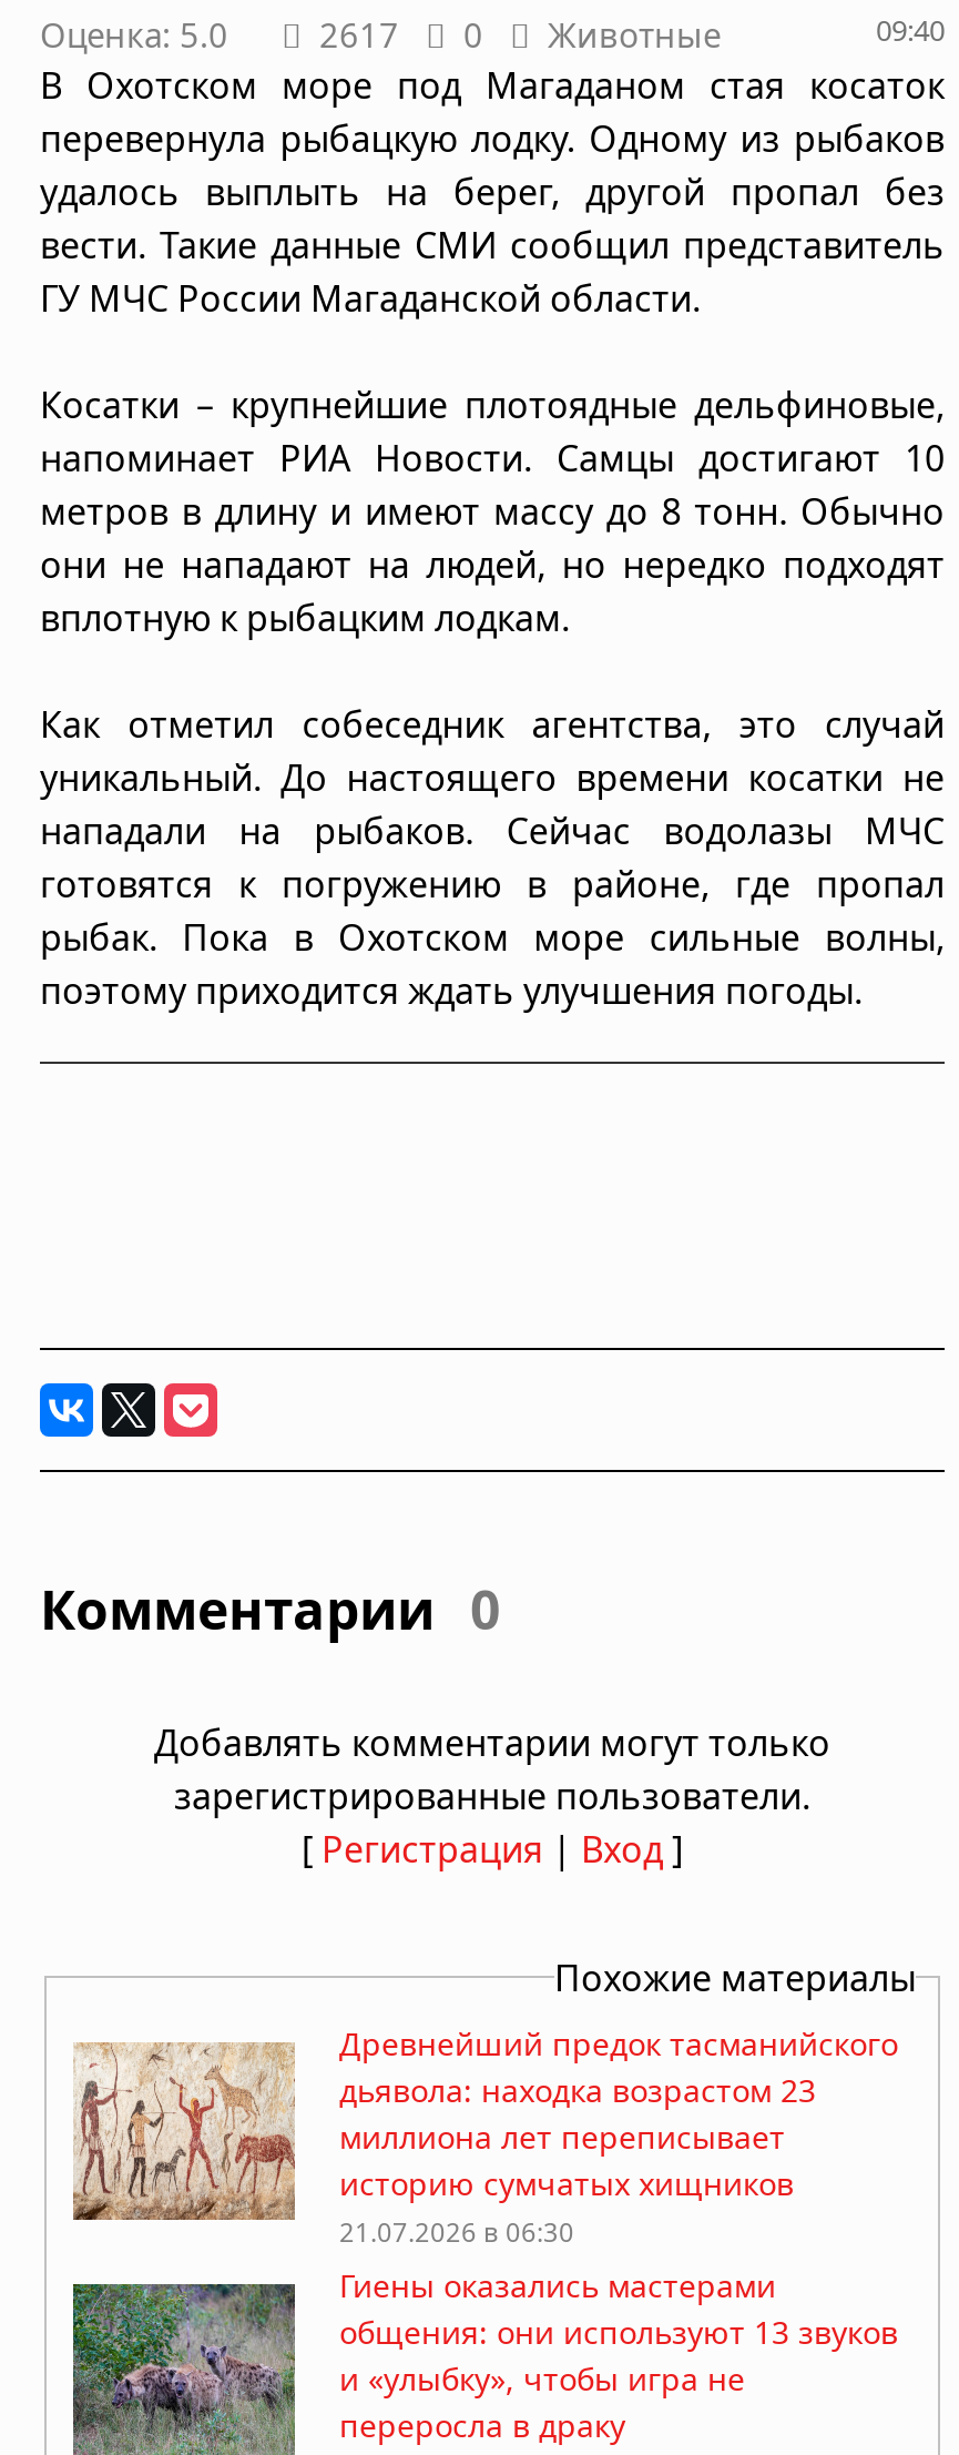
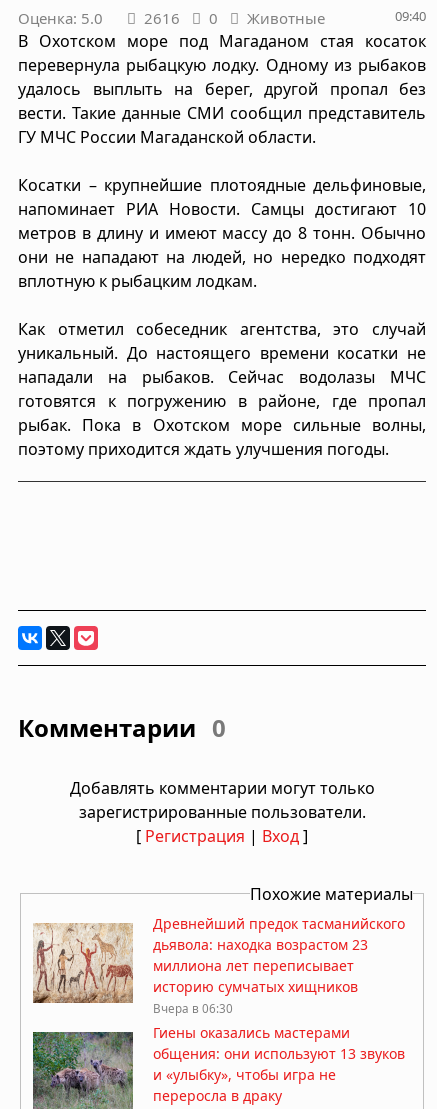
[40,12,721,57] Оценка: 5.0 2617 0 Животные -> [18,8,325,28] Оценка: 5.0 2616 0 Животные
[339,2216,574,2250] 21.07.2026 в 06:30 -> [153,1001,233,1016] Вчера в 06:30

